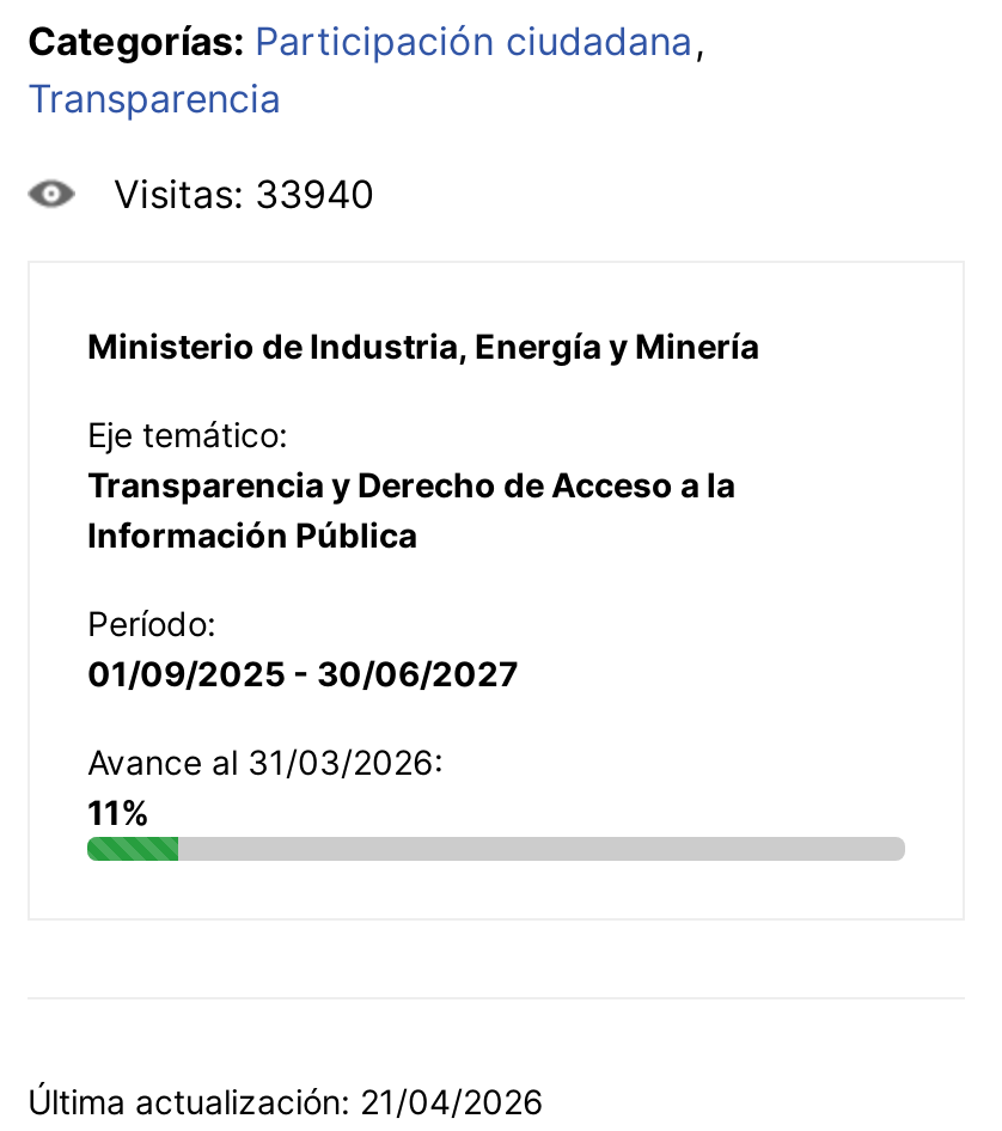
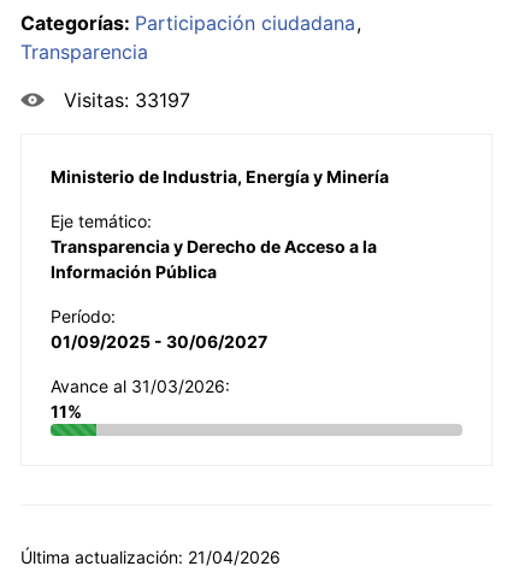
[114,169,374,217] Visitas: 33940 -> [64,88,190,112] Visitas: 33197

